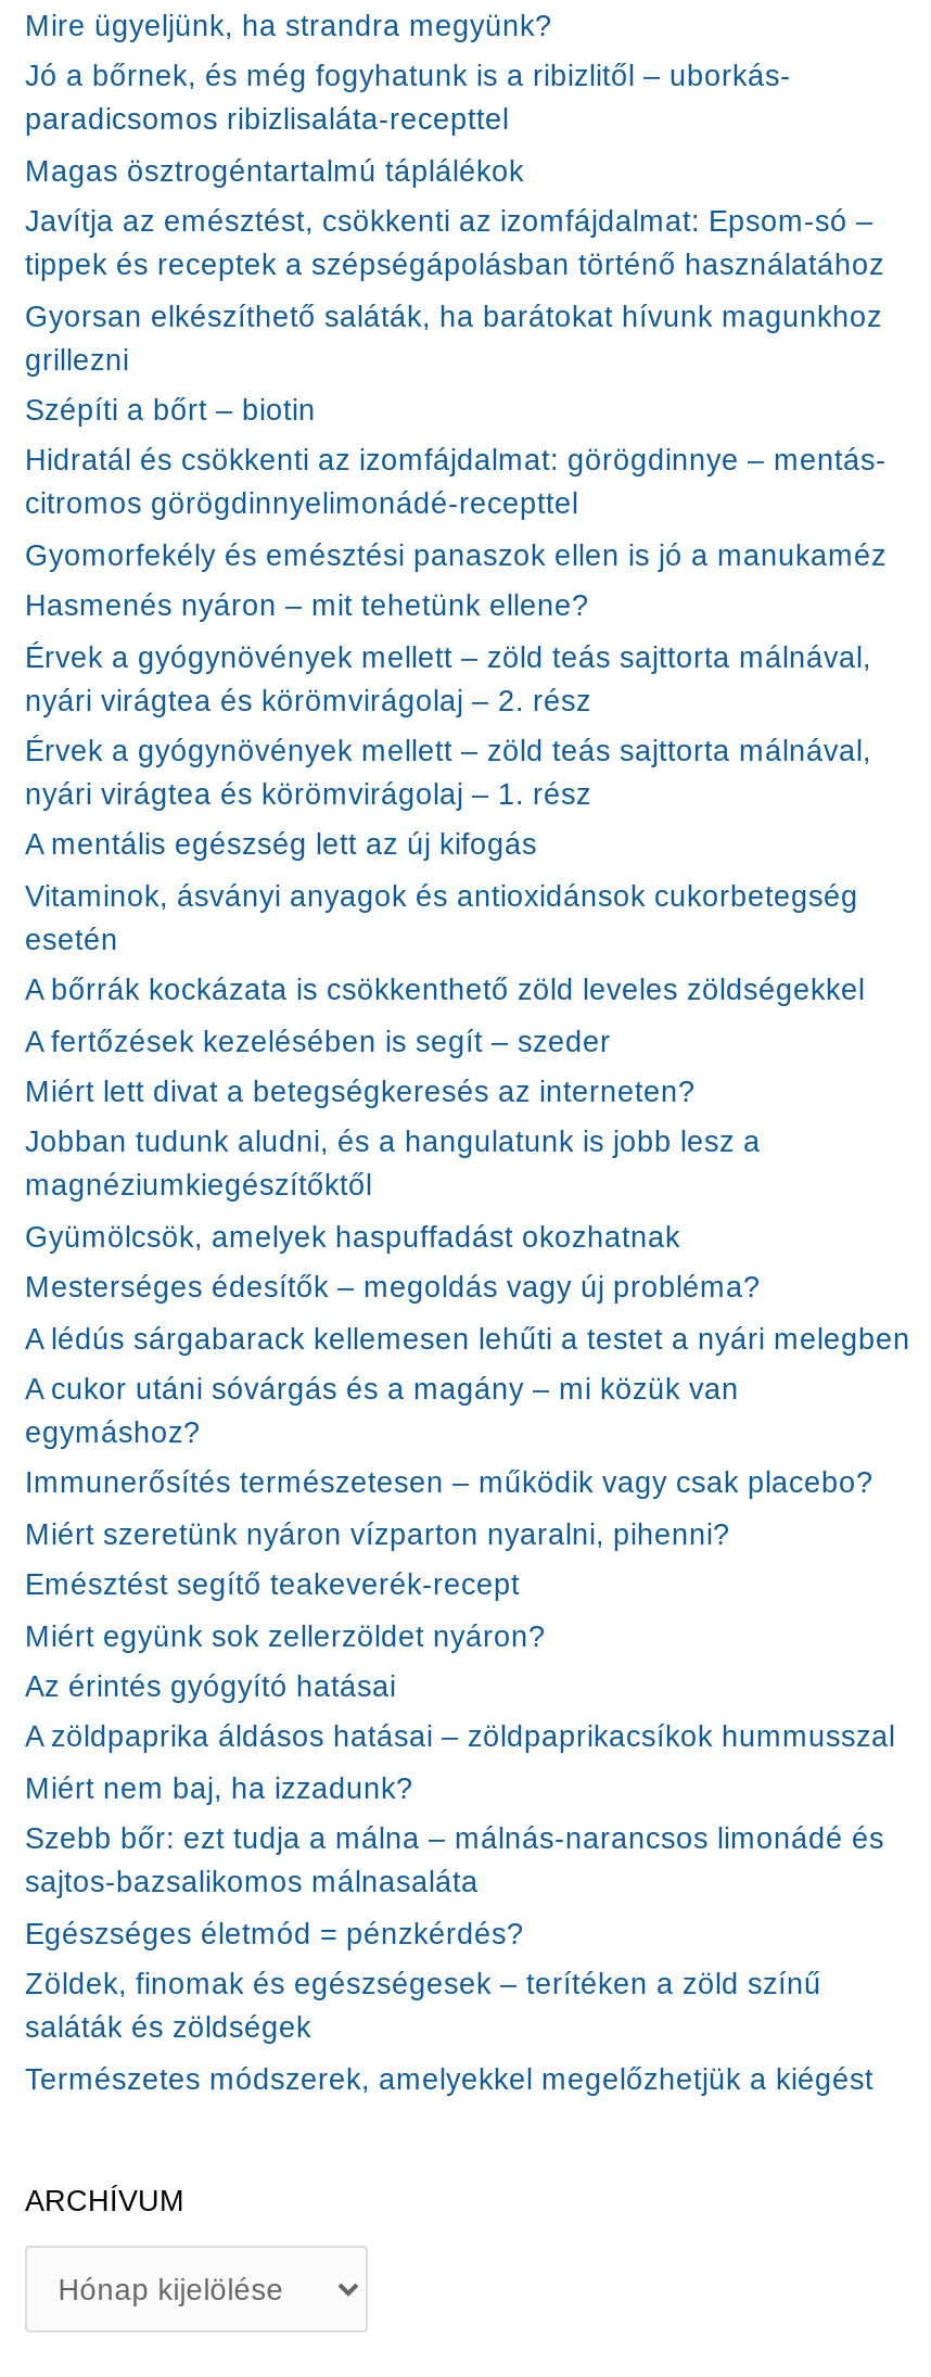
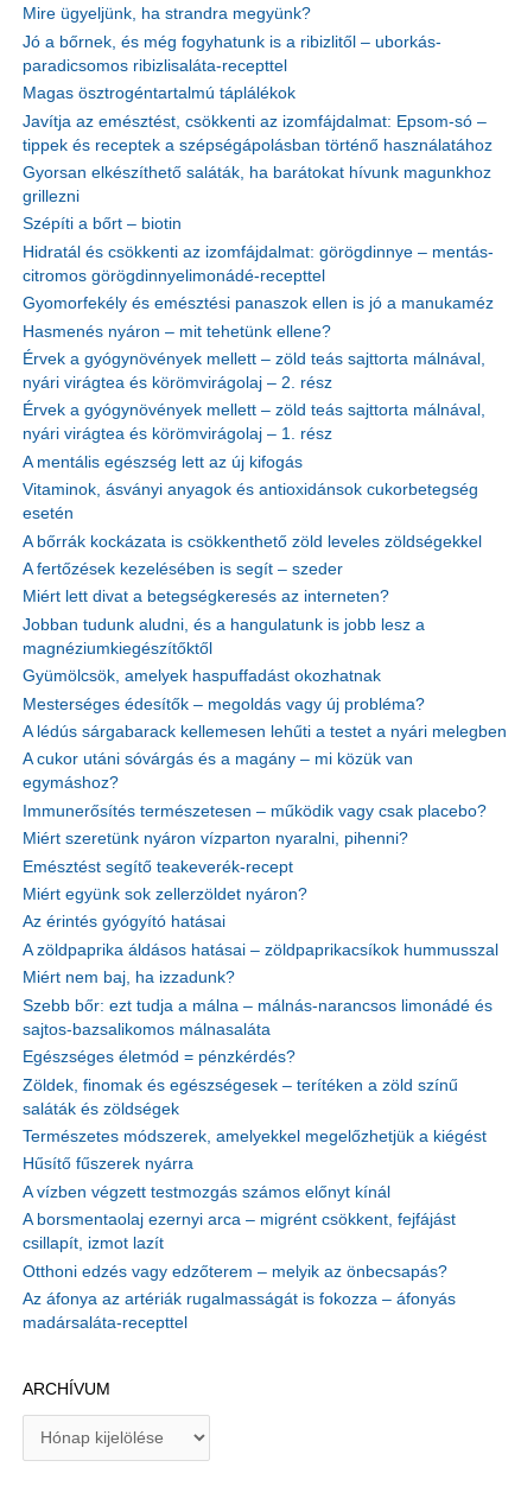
none -> [23,1155,456,1332] Hűsítő fűszerek nyárra | A vízben végzett testmozgás számos előnyt kínál | A borsmentaolaj ezernyi arca – migrént csökkent, fejfájást | csillapít, izmot lazít | Otthoni edzés vagy edzőterem – melyik az önbecsapás? | Az áfonya az artériák rugalmasságát is fokozza – áfonyás | madársaláta-recepttel

